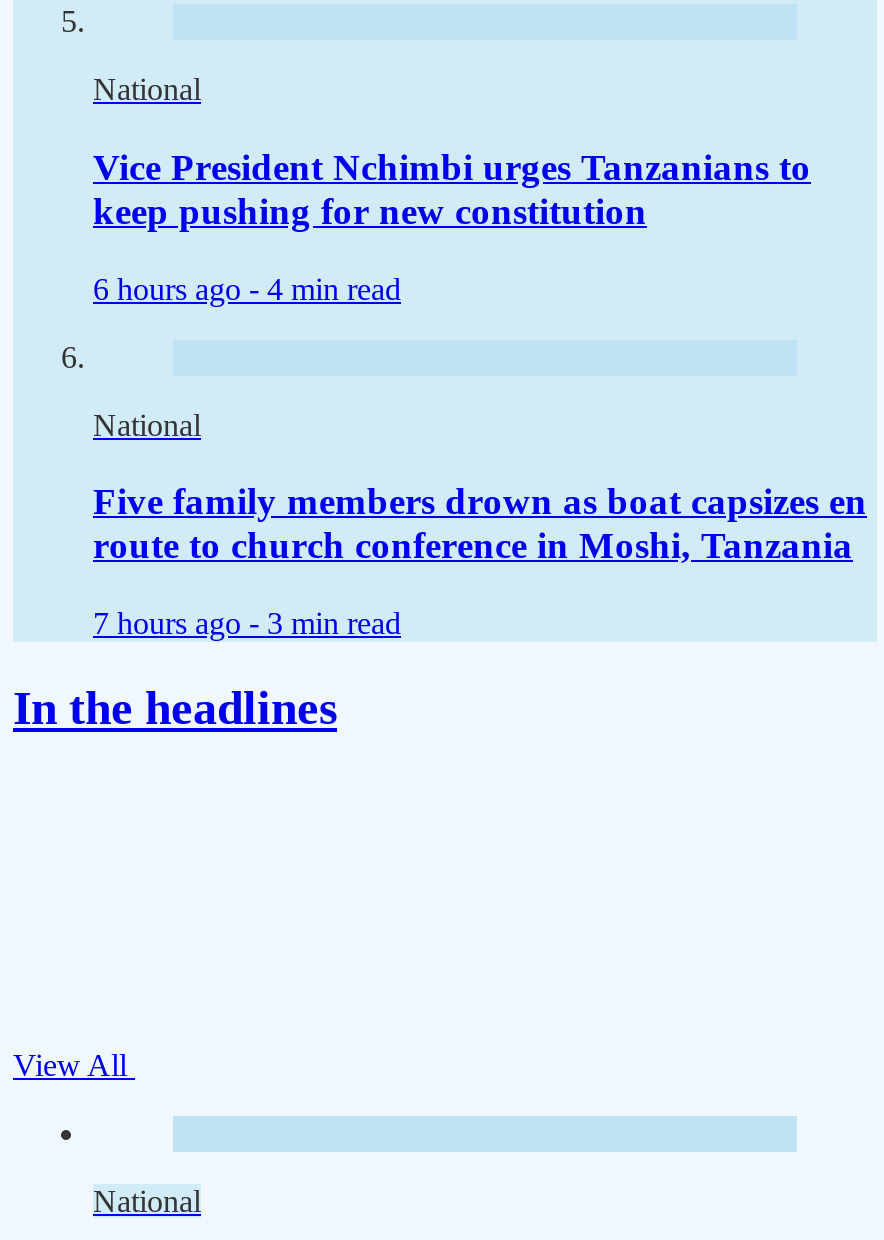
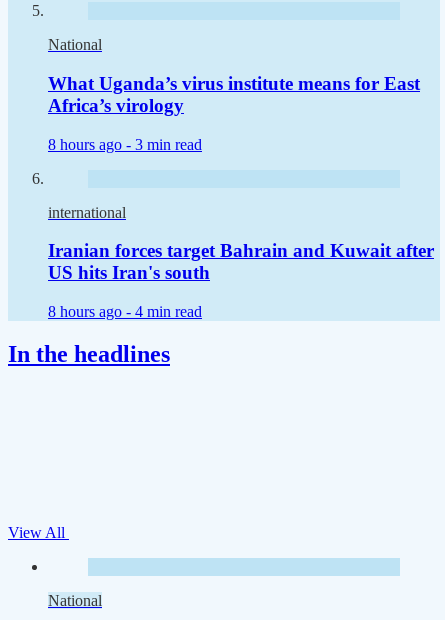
[93,146,811,232] Vice President Nchimbi urges Tanzanians to | keep pushing for new constitution -> [48,73,420,116] What Uganda’s virus institute means for East | Africa’s virology
[93,271,401,305] 6 hours ago - 4 min read -> [48,136,202,153] 8 hours ago - 3 min read
[93,407,201,441] National -> [48,204,126,221] international
[93,481,867,567] Five family members drown as boat capsizes en | route to church conference in Moshi, Tanzania -> [48,240,434,283] Iranian forces target Bahrain and Kuwait after | US hits Iran's south
[93,606,401,640] 7 hours ago - 3 min read -> [48,303,202,320] 8 hours ago - 4 min read

